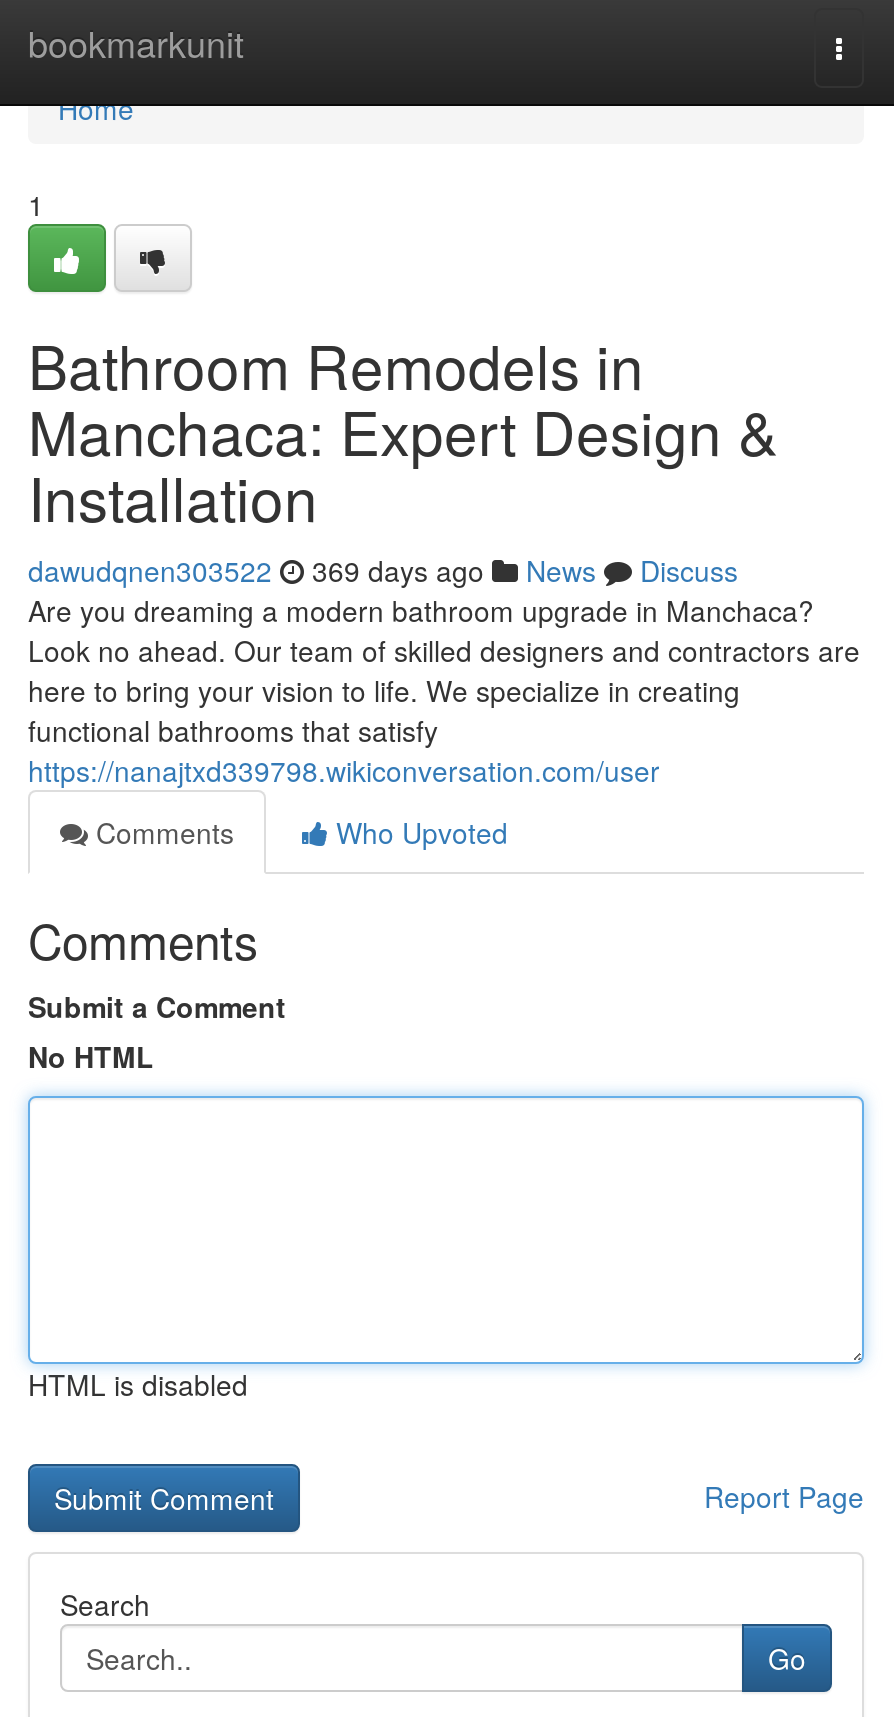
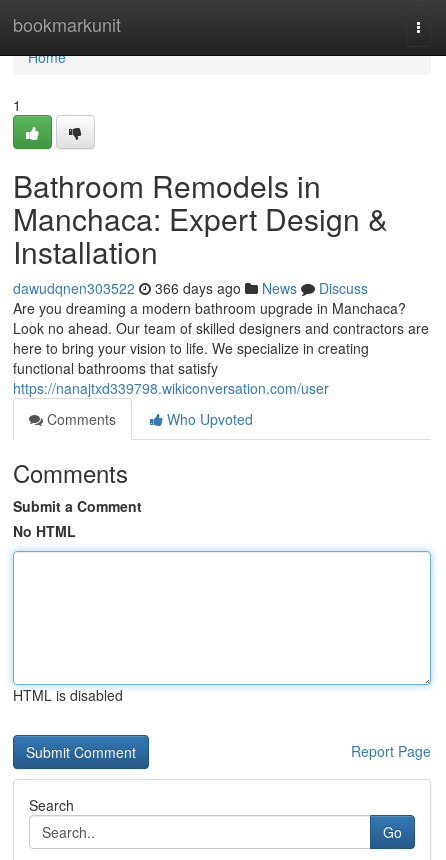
[28,550,738,590] dawudqnen303522 369 days ago News Discuss -> [13,278,368,298] dawudqnen303522 366 days ago News Discuss

